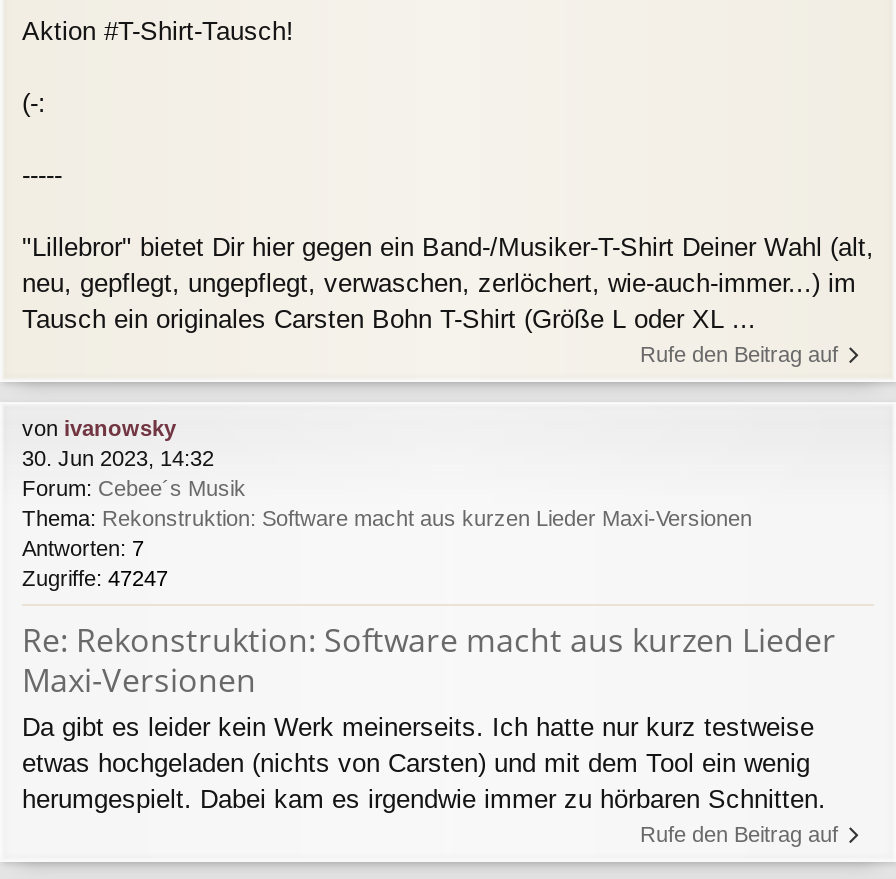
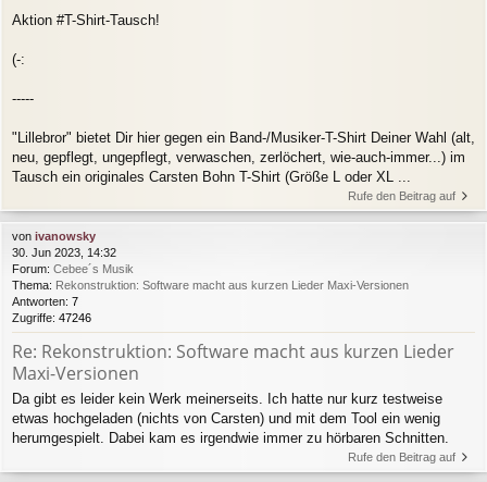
[22,567,168,591] Zugriffe: 47247 -> [12,312,91,325] Zugriffe: 47246

